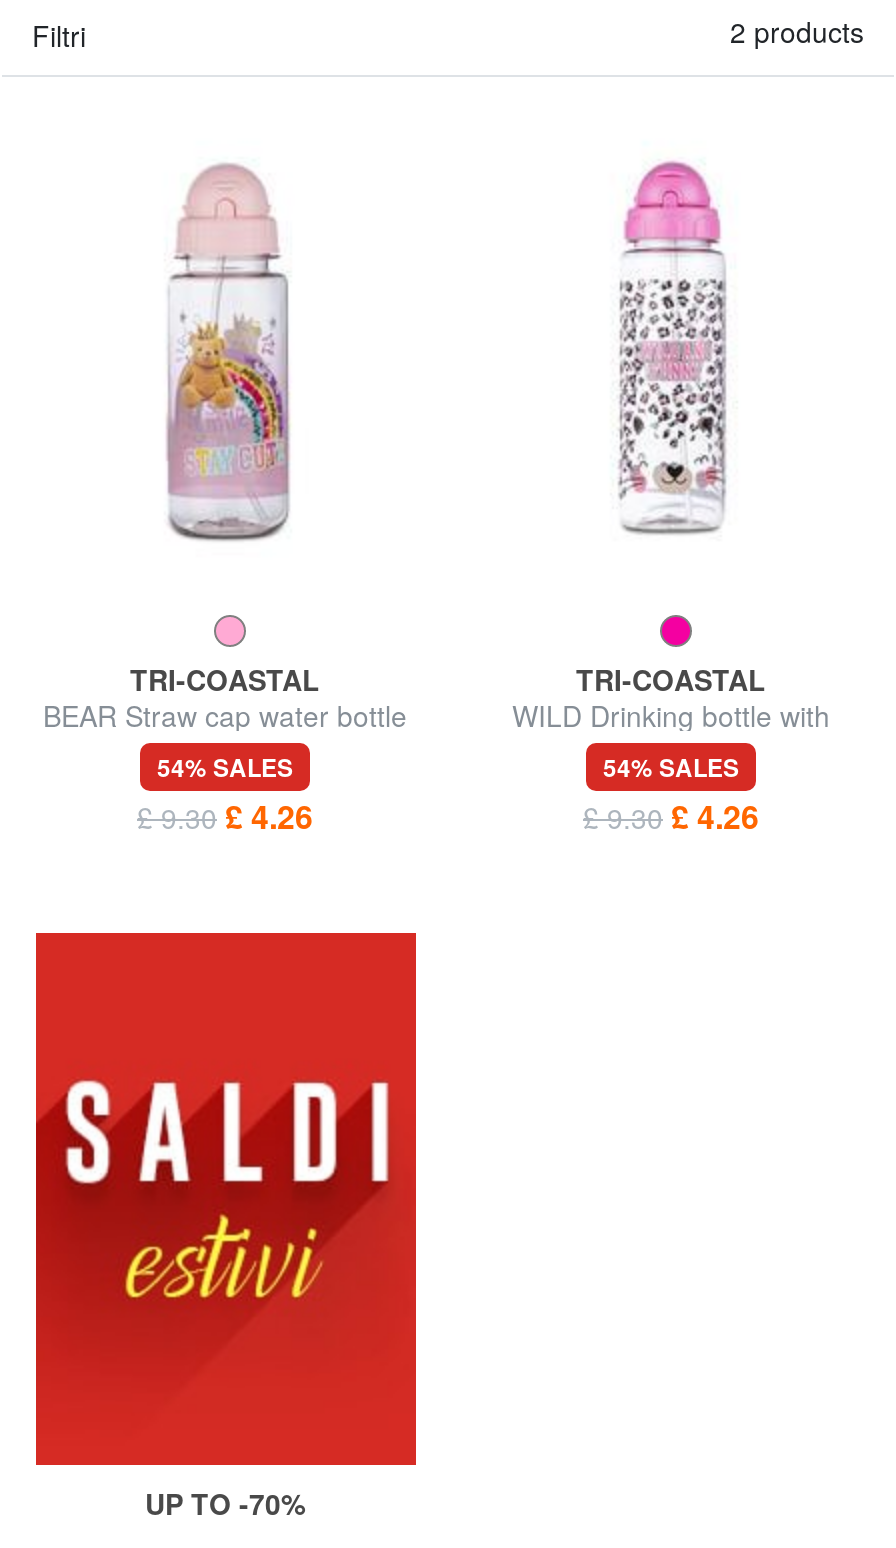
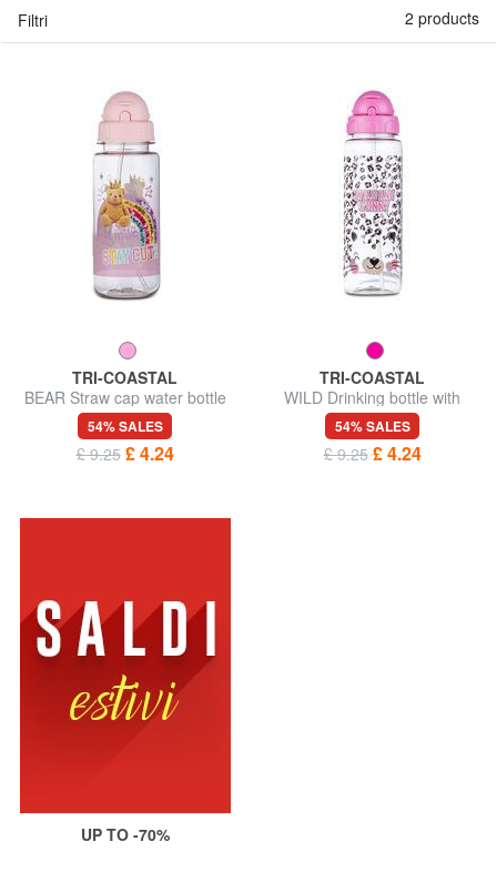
[137,792,313,838] £ 9.30 £ 4.26 -> [76,440,174,465] £ 9.25 £ 4.24
[583,792,759,838] £ 9.30 £ 4.26 -> [323,440,421,465] £ 9.25 £ 4.24

